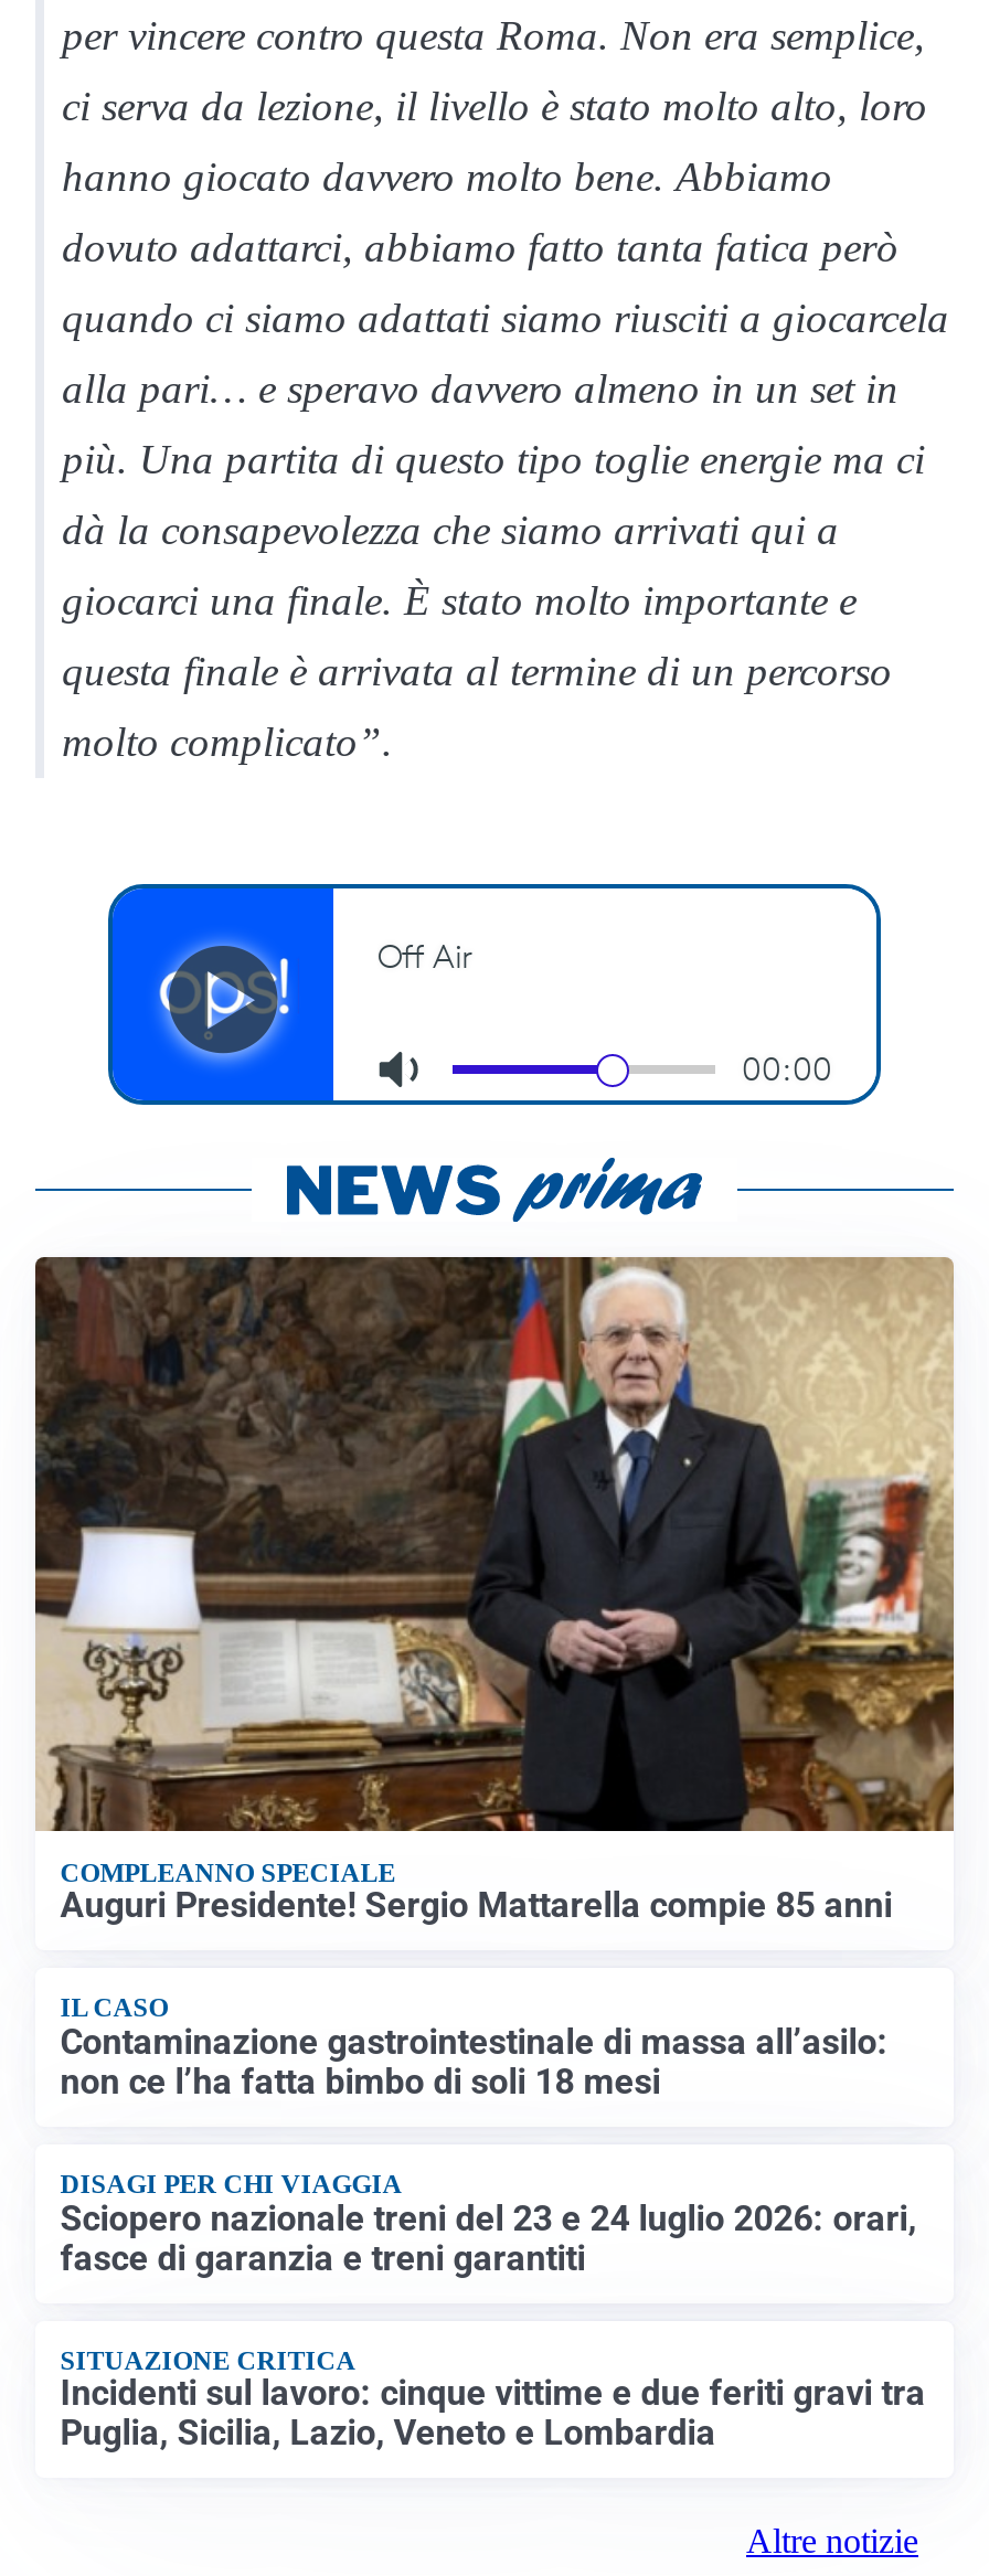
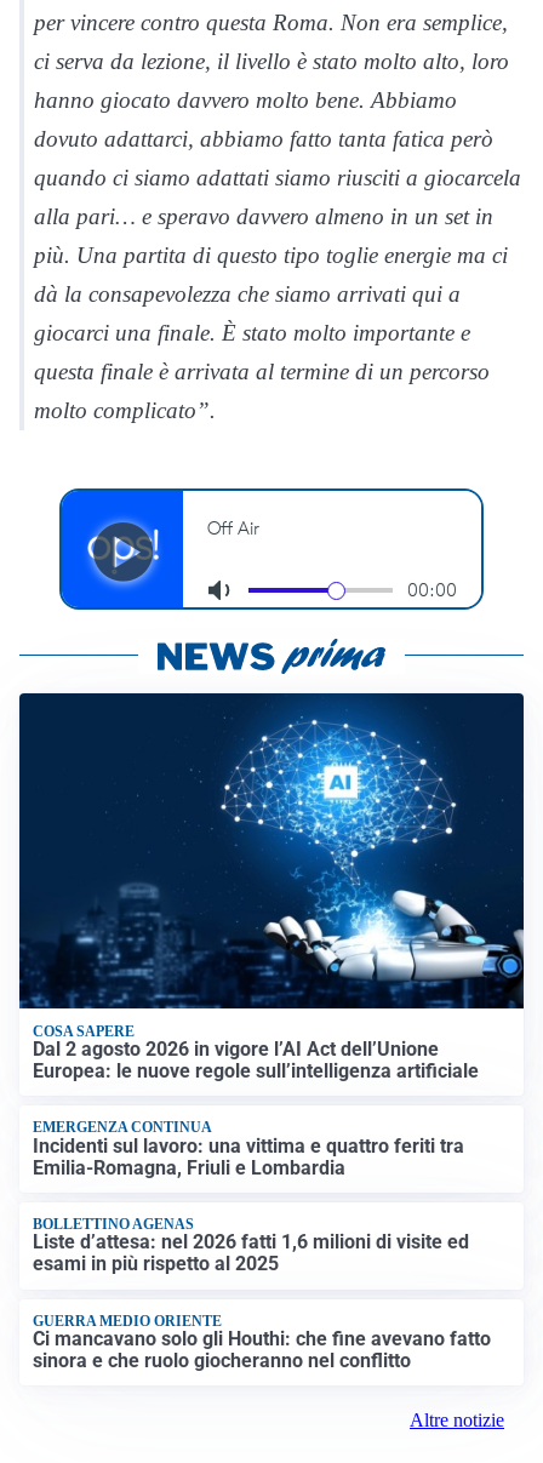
[33,1255,956,1926] [image] | COMPLEANNO SPECIALE | Auguri Presidente! Sergio Mattarella compie 85 anni -> [18,692,525,1082] [image] | COSA SAPERE | Dal 2 agosto 2026 in vigore l’AI Act dell’Unione | Europea: le nuove regole sull’intelligenza artificiale
[60,1993,888,2102] IL CASO | Contaminazione gastrointestinale di massa all’asilo: | non ce l’ha fatta bimbo di soli 18 mesi -> [33,1119,464,1179] EMERGENZA CONTINUA | Incidenti sul lavoro: una vittima e quattro feriti tra | Emilia-Romagna, Friuli e Lombardia
[60,2169,917,2278] DISAGI PER CHI VIAGGIA | Sciopero nazionale treni del 23 e 24 luglio 2026: orari, | fasce di garanzia e treni garantiti -> [33,1216,469,1276] BOLLETTINO AGENAS | Liste d’attesa: nel 2026 fatti 1,6 milioni di visite ed | esami in più rispetto al 2025
[60,2345,925,2454] SITUAZIONE CRITICA | Incidenti sul lavoro: cinque vittime e due feriti gravi tra | Puglia, Sicilia, Lazio, Veneto e Lombardia -> [33,1312,491,1372] GUERRA MEDIO ORIENTE | Ci mancavano solo gli Houthi: che fine avevano fatto | sinora e che ruolo giocheranno nel conflitto

